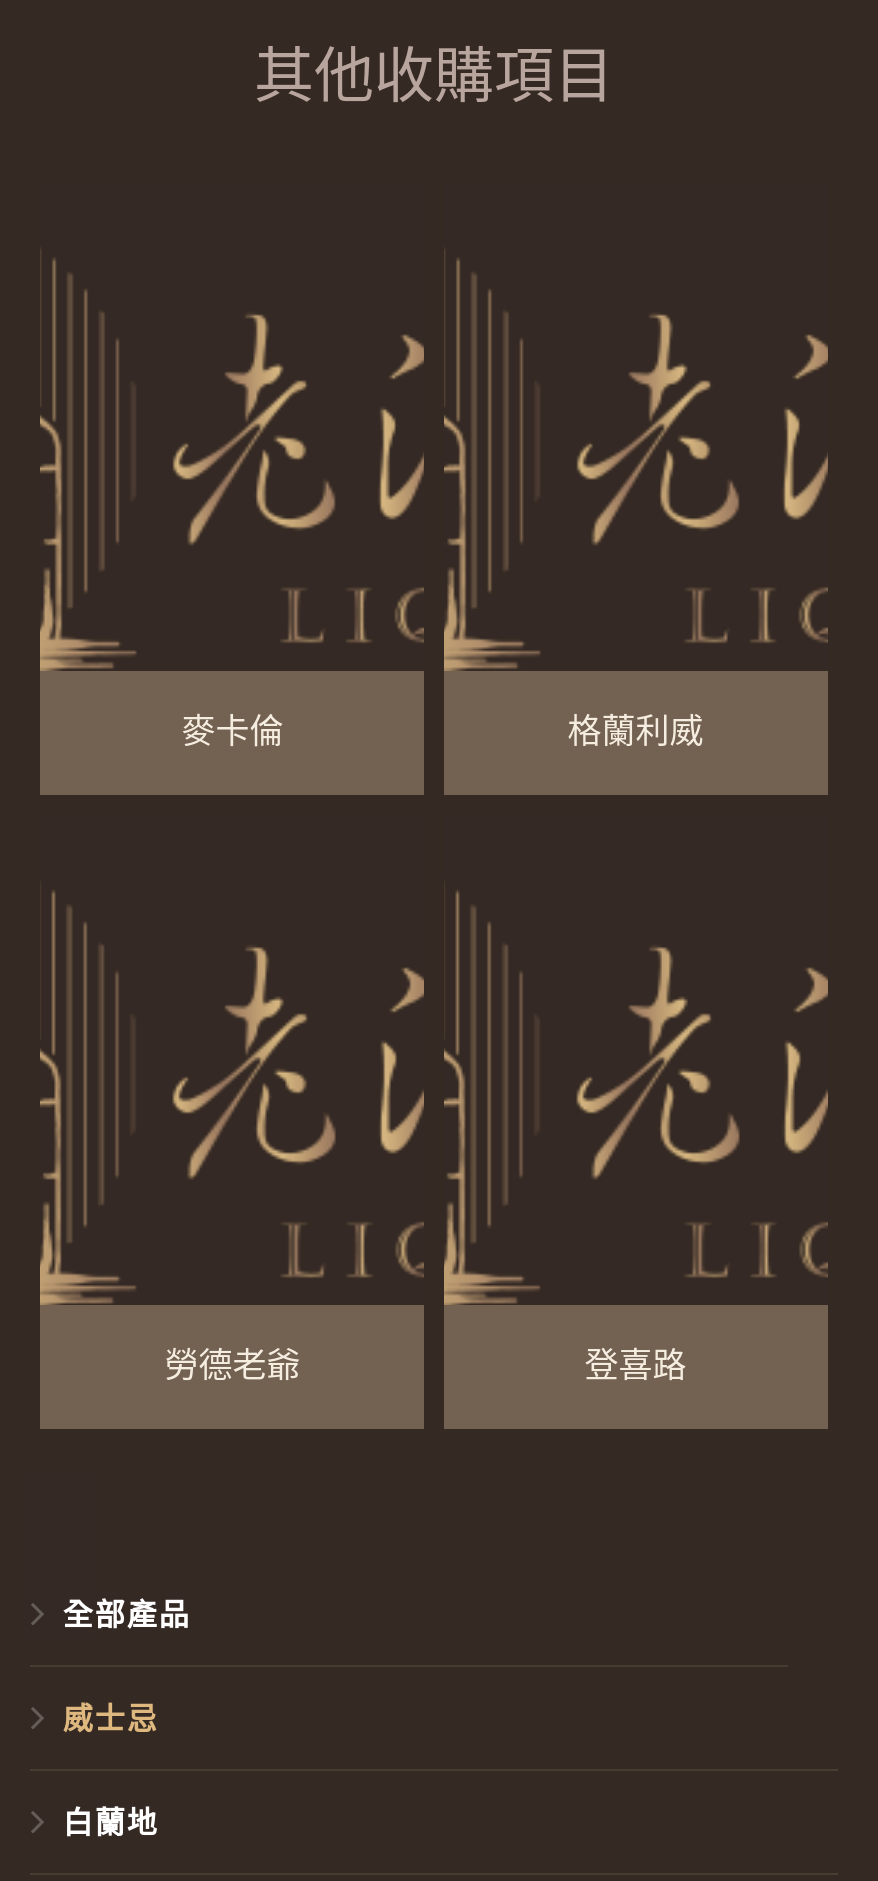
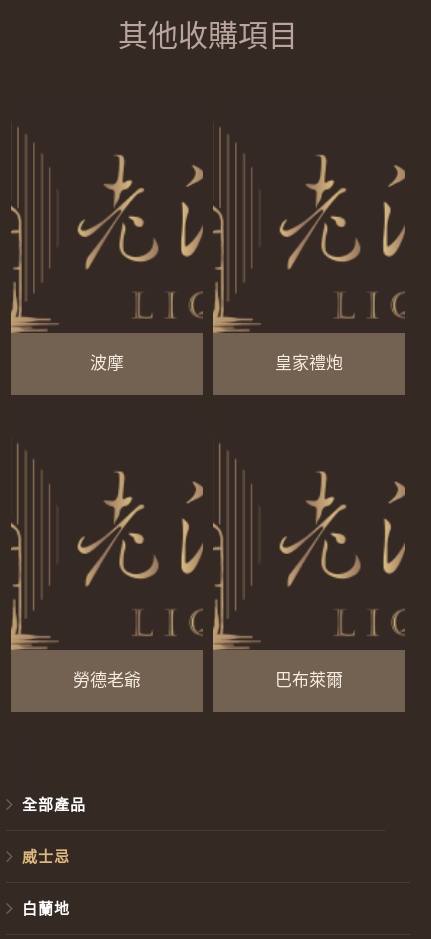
[181,713,704,751] 麥卡倫 | 格蘭利威 -> [90,354,343,373] 波摩 | 皇家禮炮
[585,1346,687,1384] 登喜路 -> [275,671,343,690] 巴布萊爾

